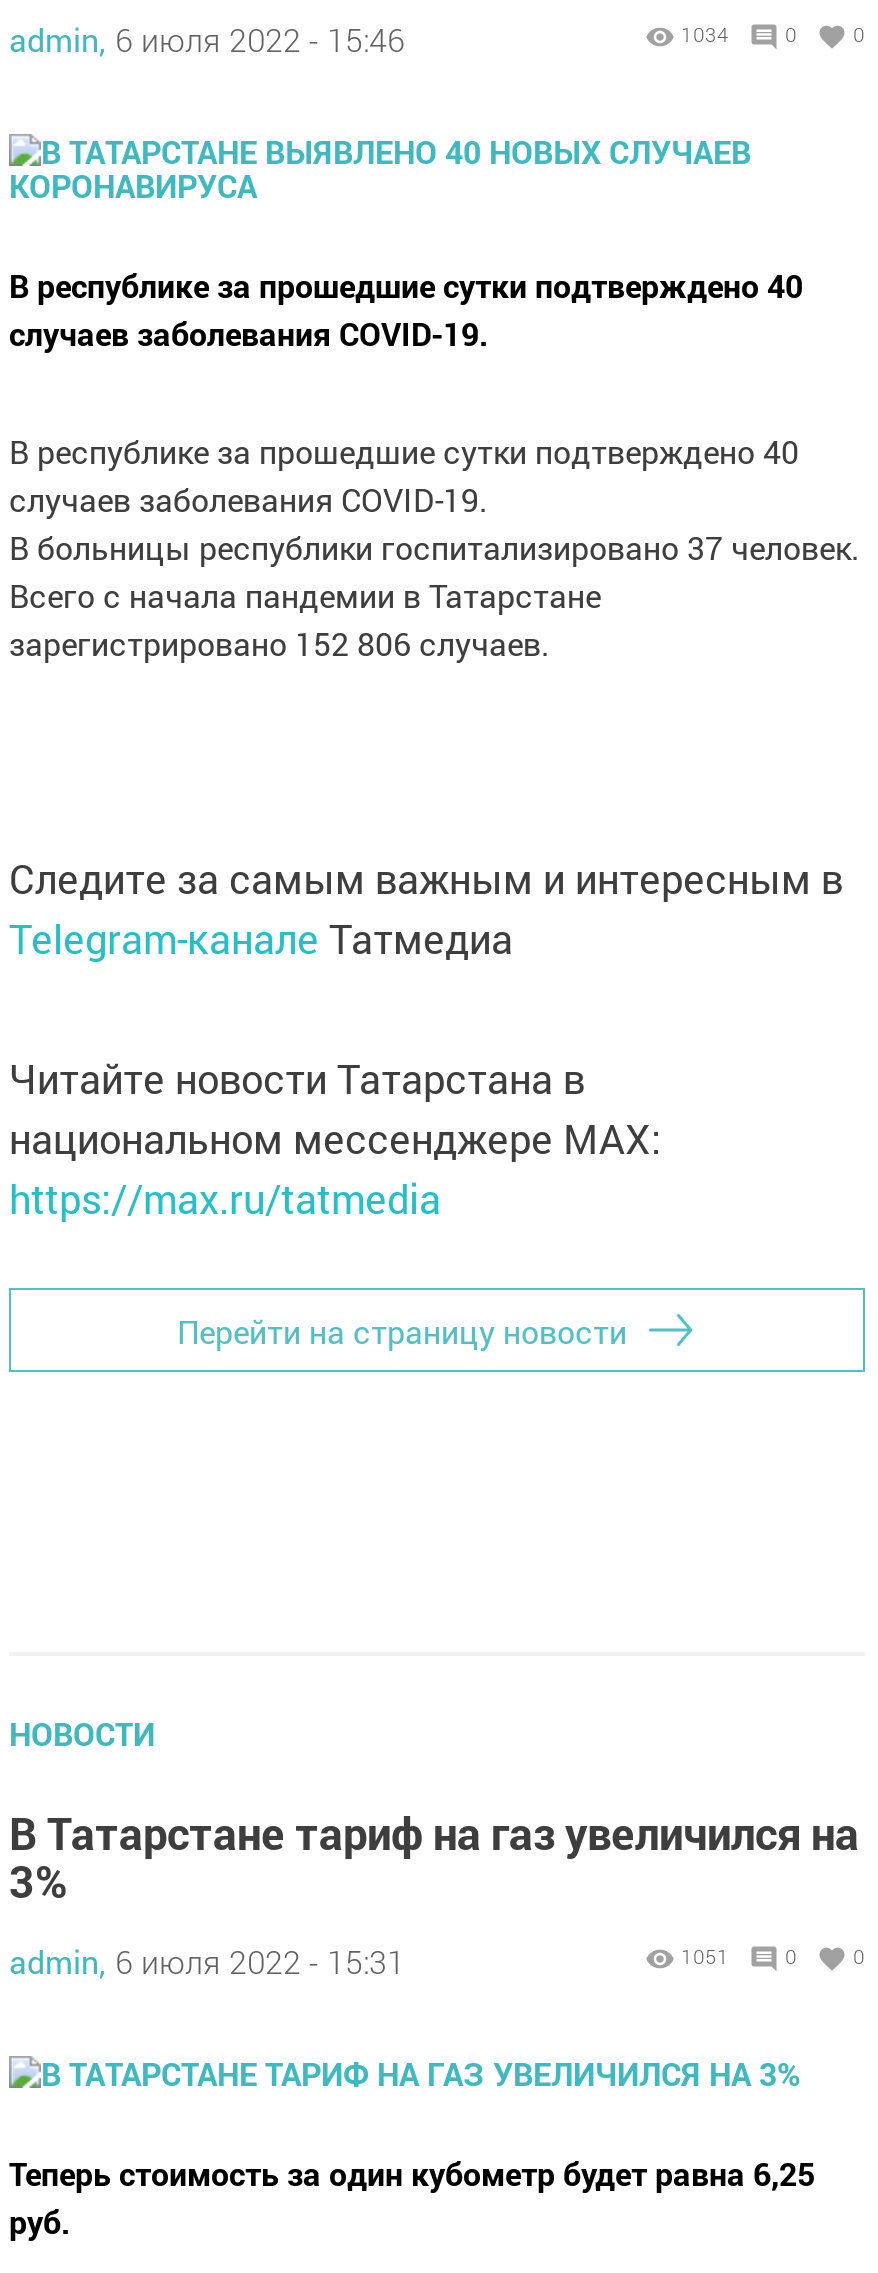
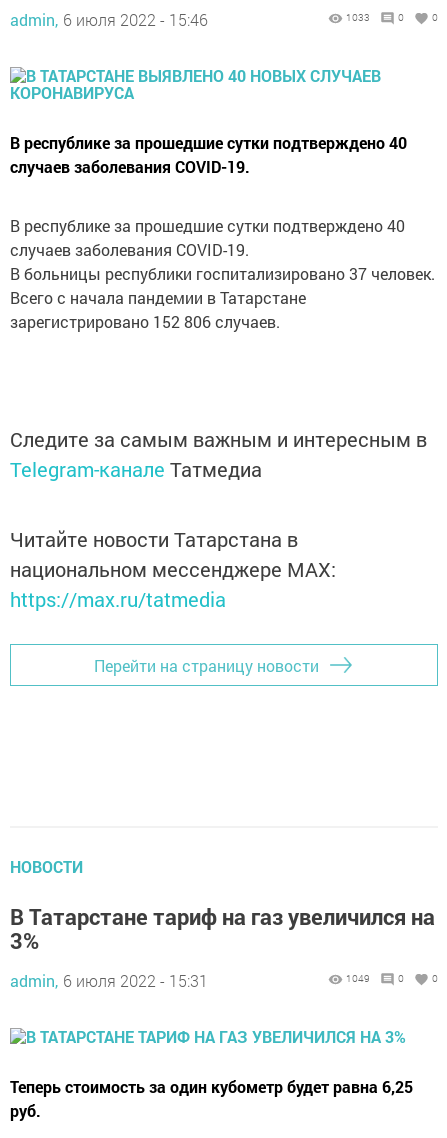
[681,23,729,49] 1034 -> [346,11,370,24] 1033
[681,1945,729,1971] 1051 -> [346,972,370,985] 1049

